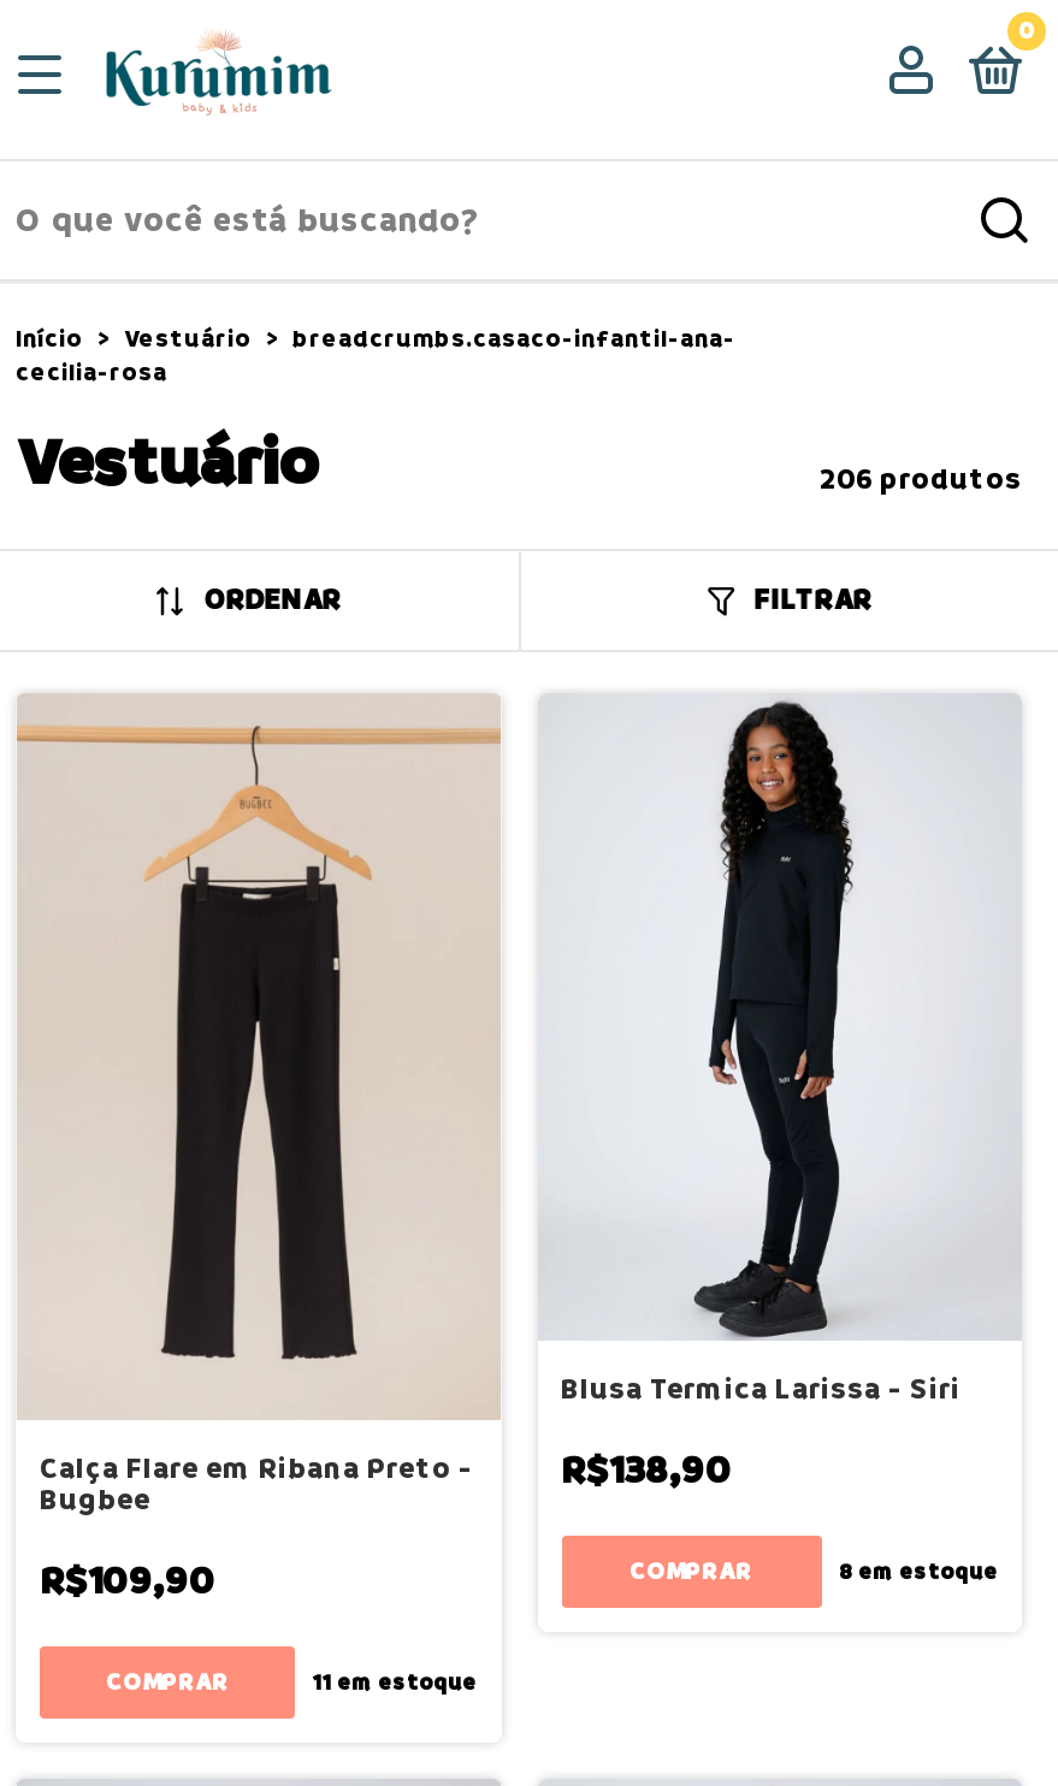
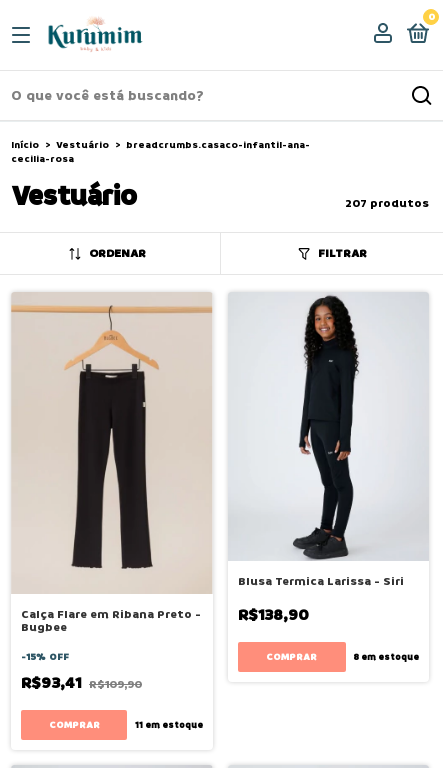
[820,460,1022,501] 206 produtos -> [345,195,429,212] 207 produtos
[40,1555,215,1608] R$109,90 -> [21,650,142,694] -15% OFF | R$93,41 R$109,90

